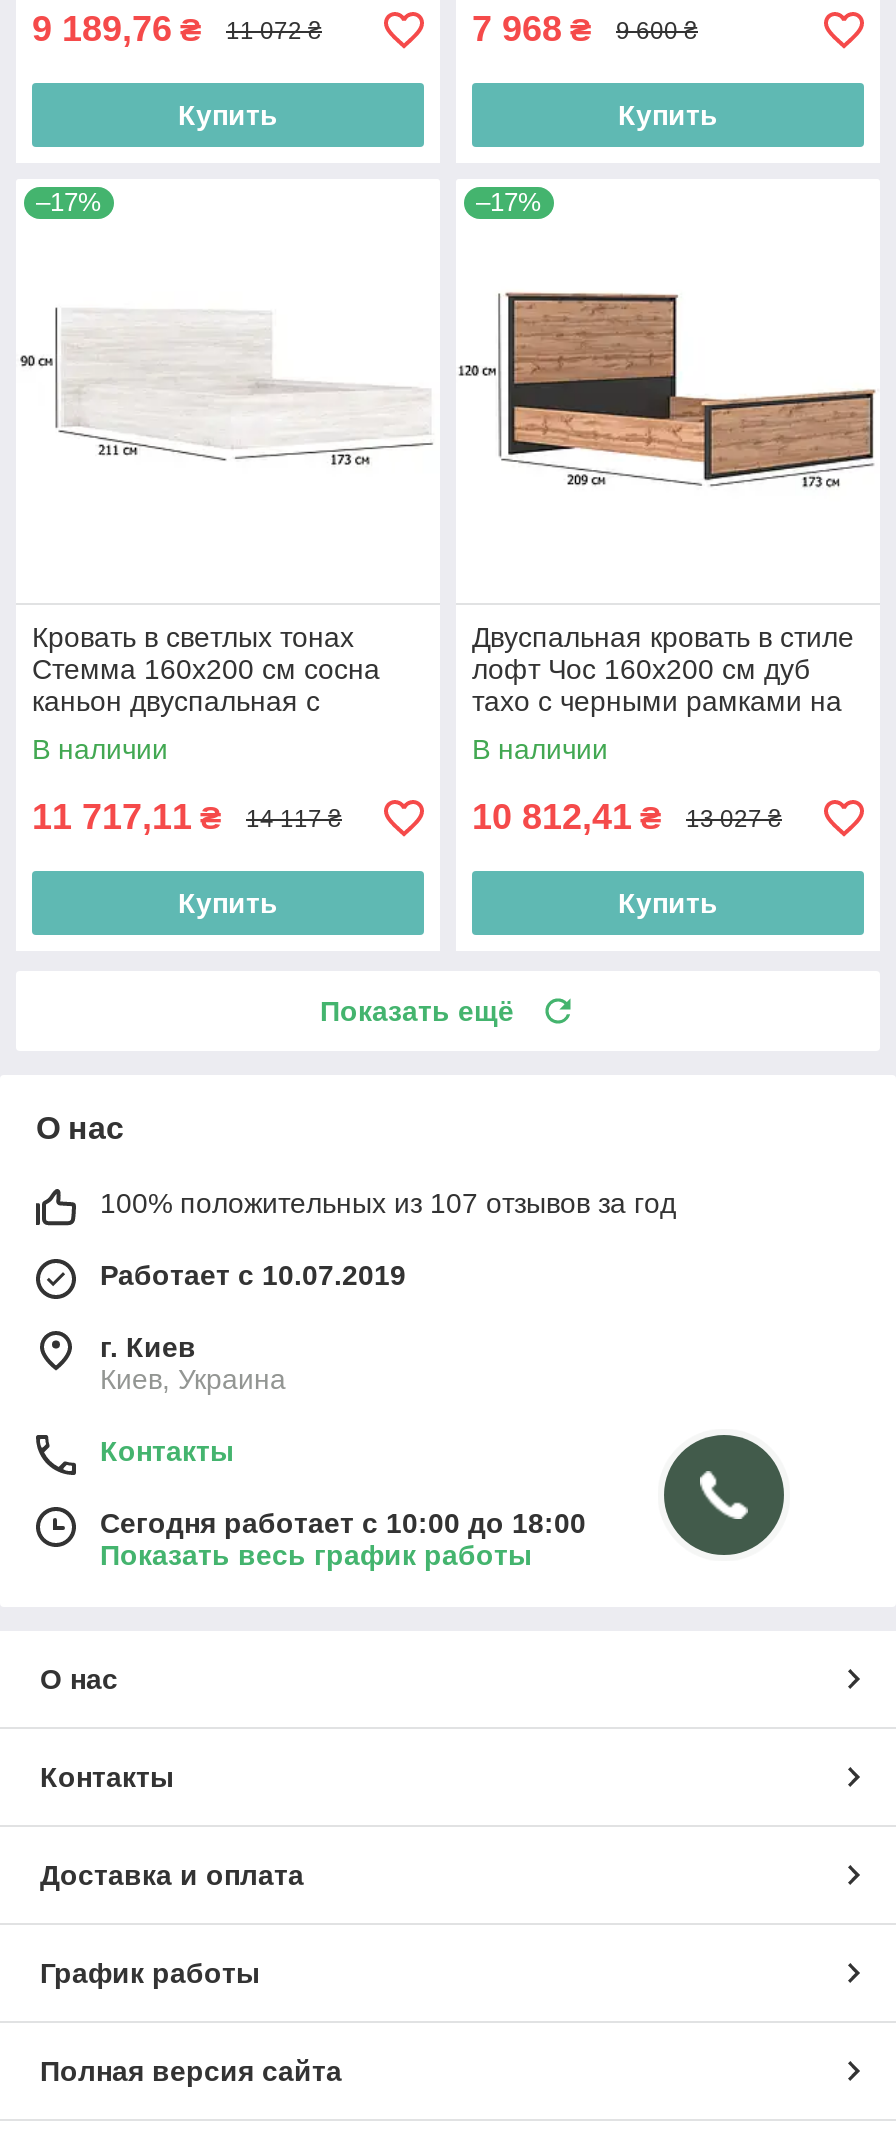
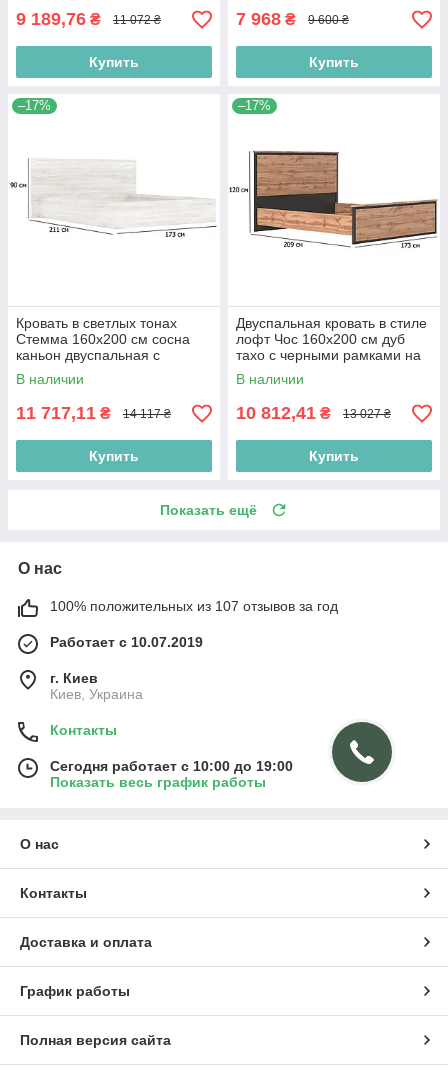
[100,1507,586,1539] Сегодня работает с 10:00 до 18:00 -> [50,758,293,774] Сегодня работает с 10:00 до 19:00

